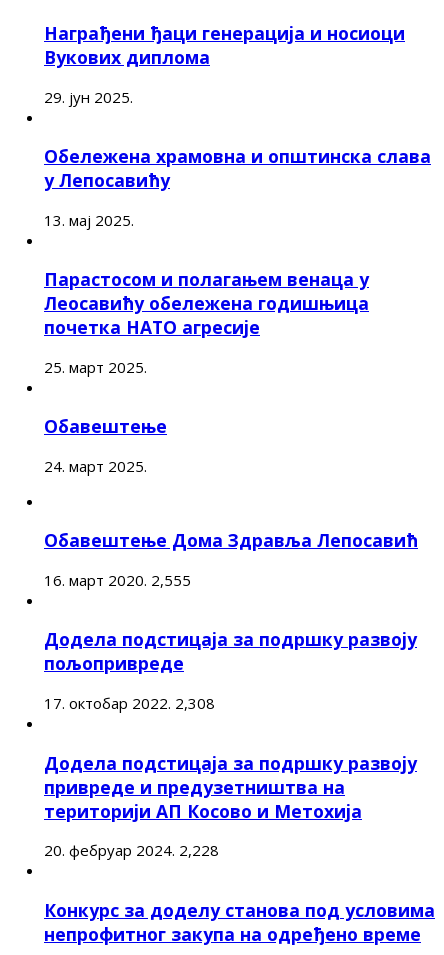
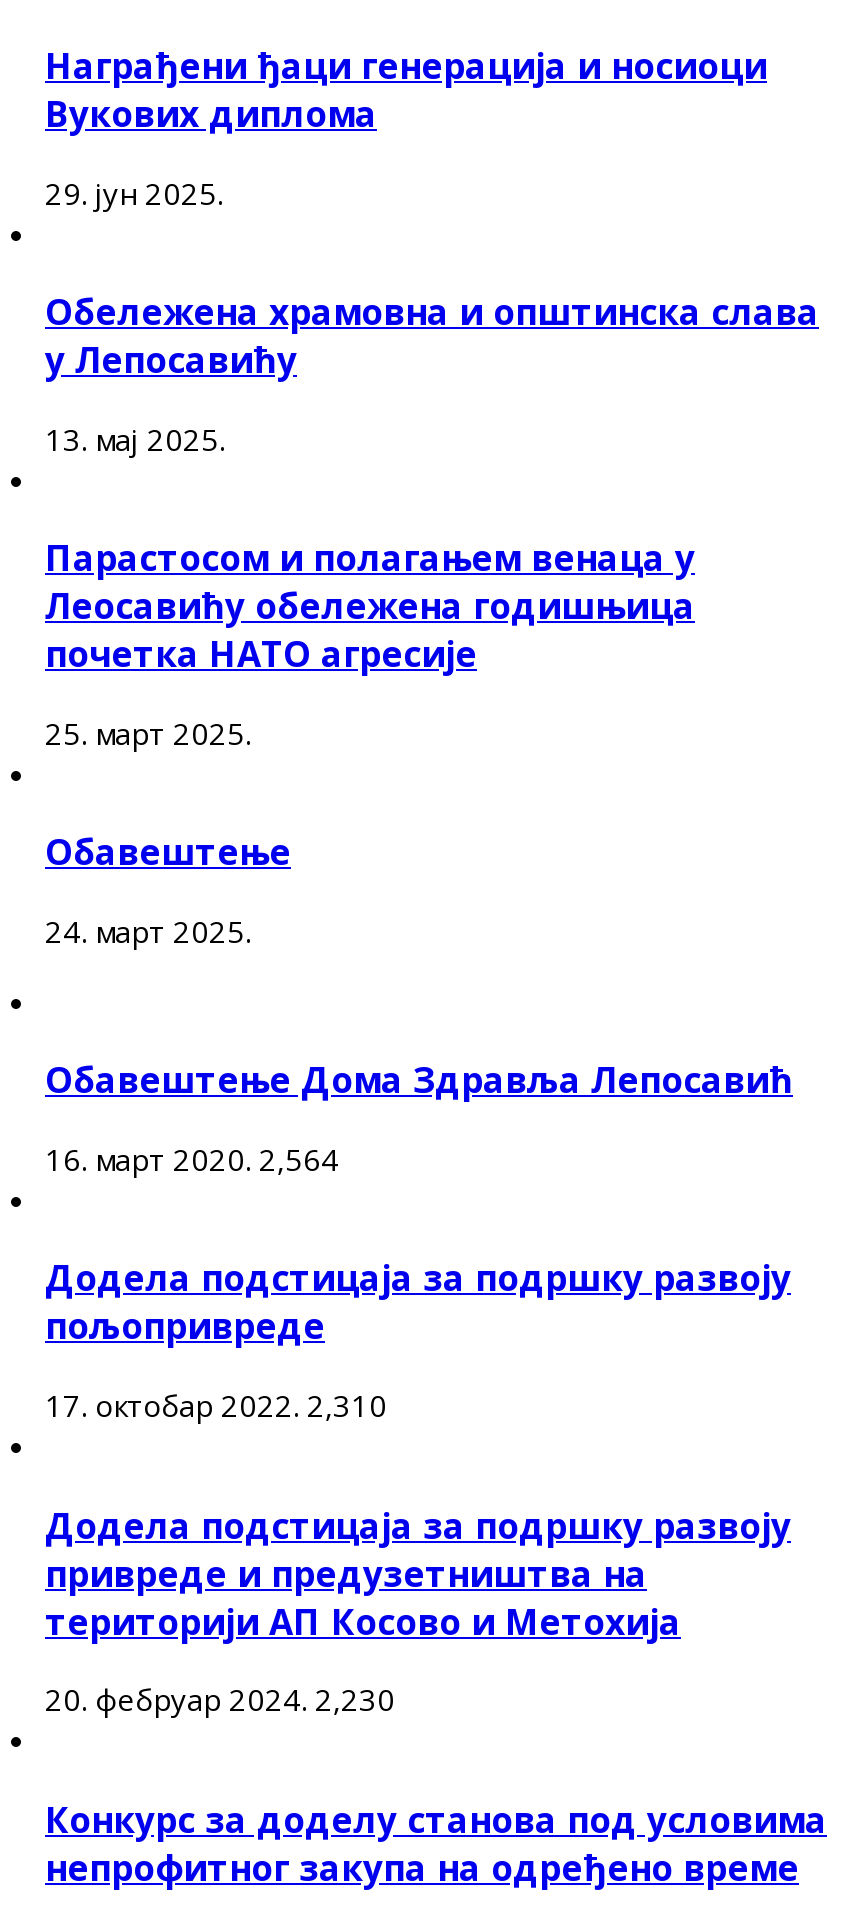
[44,570,191,590] 16. март 2020. 2,555 -> [45,1139,339,1179] 16. март 2020. 2,564
[44,693,215,713] 17. октобар 2022. 2,308 -> [45,1385,387,1425] 17. октобар 2022. 2,310
[44,840,219,860] 20. фебруар 2024. 2,228 -> [45,1679,395,1719] 20. фебруар 2024. 2,230

